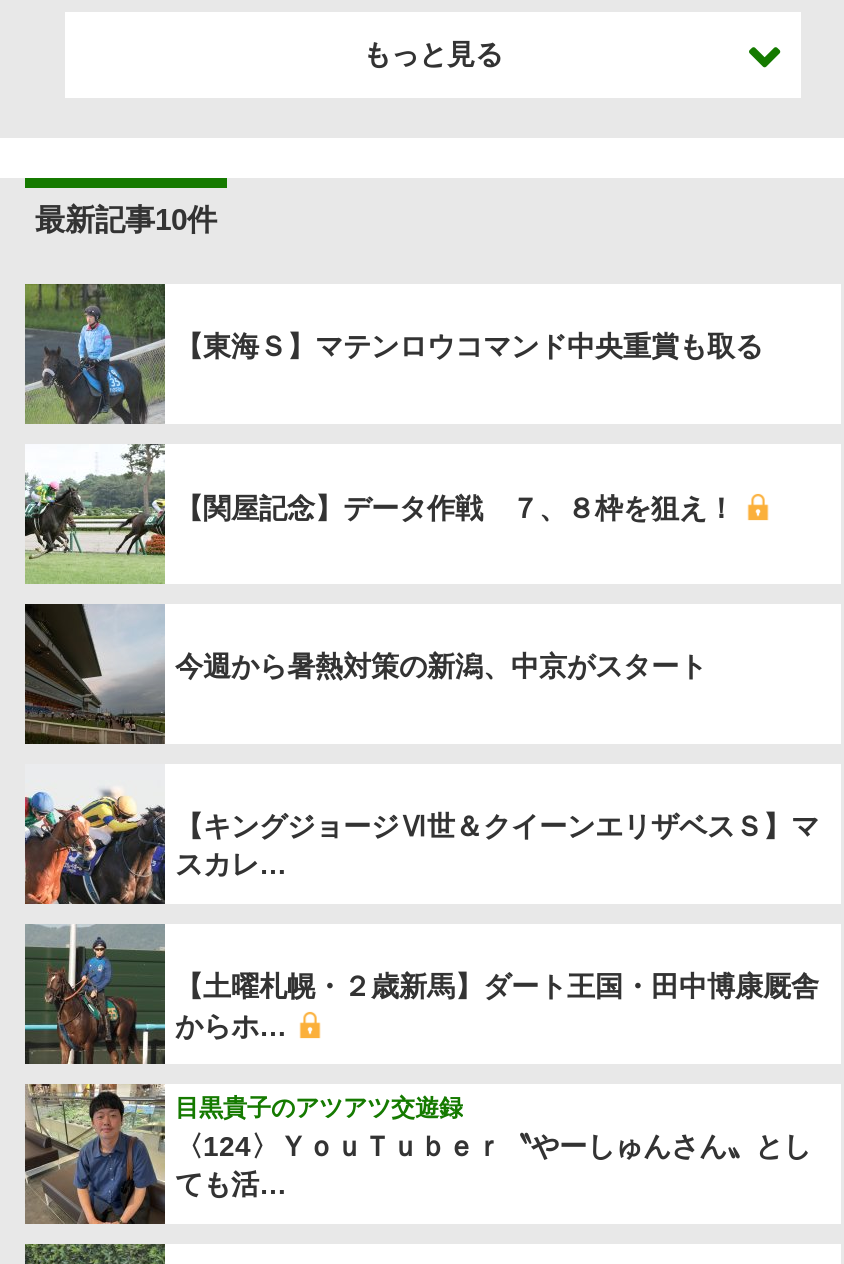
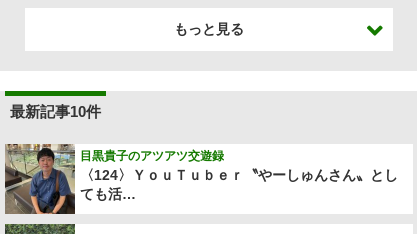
[25,282,763,424] [image] | 【東海Ｓ】マテンロウコマンド中央重賞も取る -> none
[25,444,743,586] [image] | 【関屋記念】データ作戦 ７、８枠を狙え！ -> none
[25,602,707,746] [image] | 今週から暑熱対策の新潟、中京がスタート -> none
[23,790,819,906] [image] | 【キングジョージⅥ世＆クイーンエリザベスＳ】マ | スカレ… -> none
[23,922,819,1066] [image] | 【土曜札幌・２歳新馬】ダート王国・田中博康厩舎 | からホ… -> none

